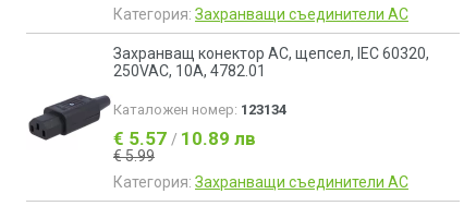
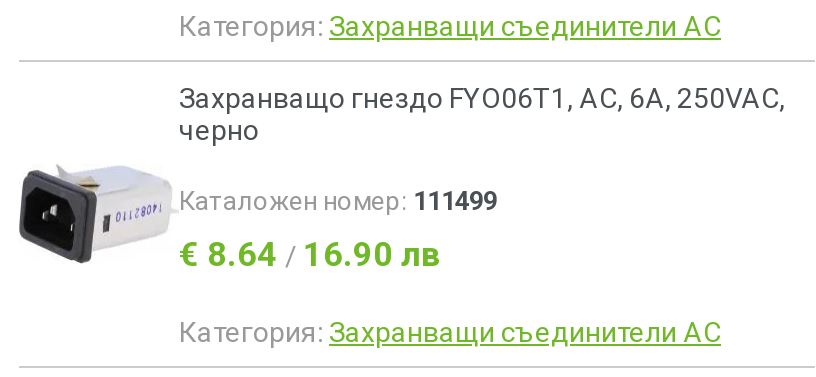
[113,45,429,80] Захранващ конектор АC, щепсел, IEC 60320, | 250VAC, 10A, 4782.01 -> [179,82,785,146] Захранващо гнездо FYO06T1, АС, 6A, 250VAC, | черно
[26,93,286,165] [image] | Каталожен номер: 123134 | € 5.57 / 10.89 лв | € 5.99 -> [17,166,497,274] [image] | Каталожен номер: 111499 | € 8.64 / 16.90 лв

